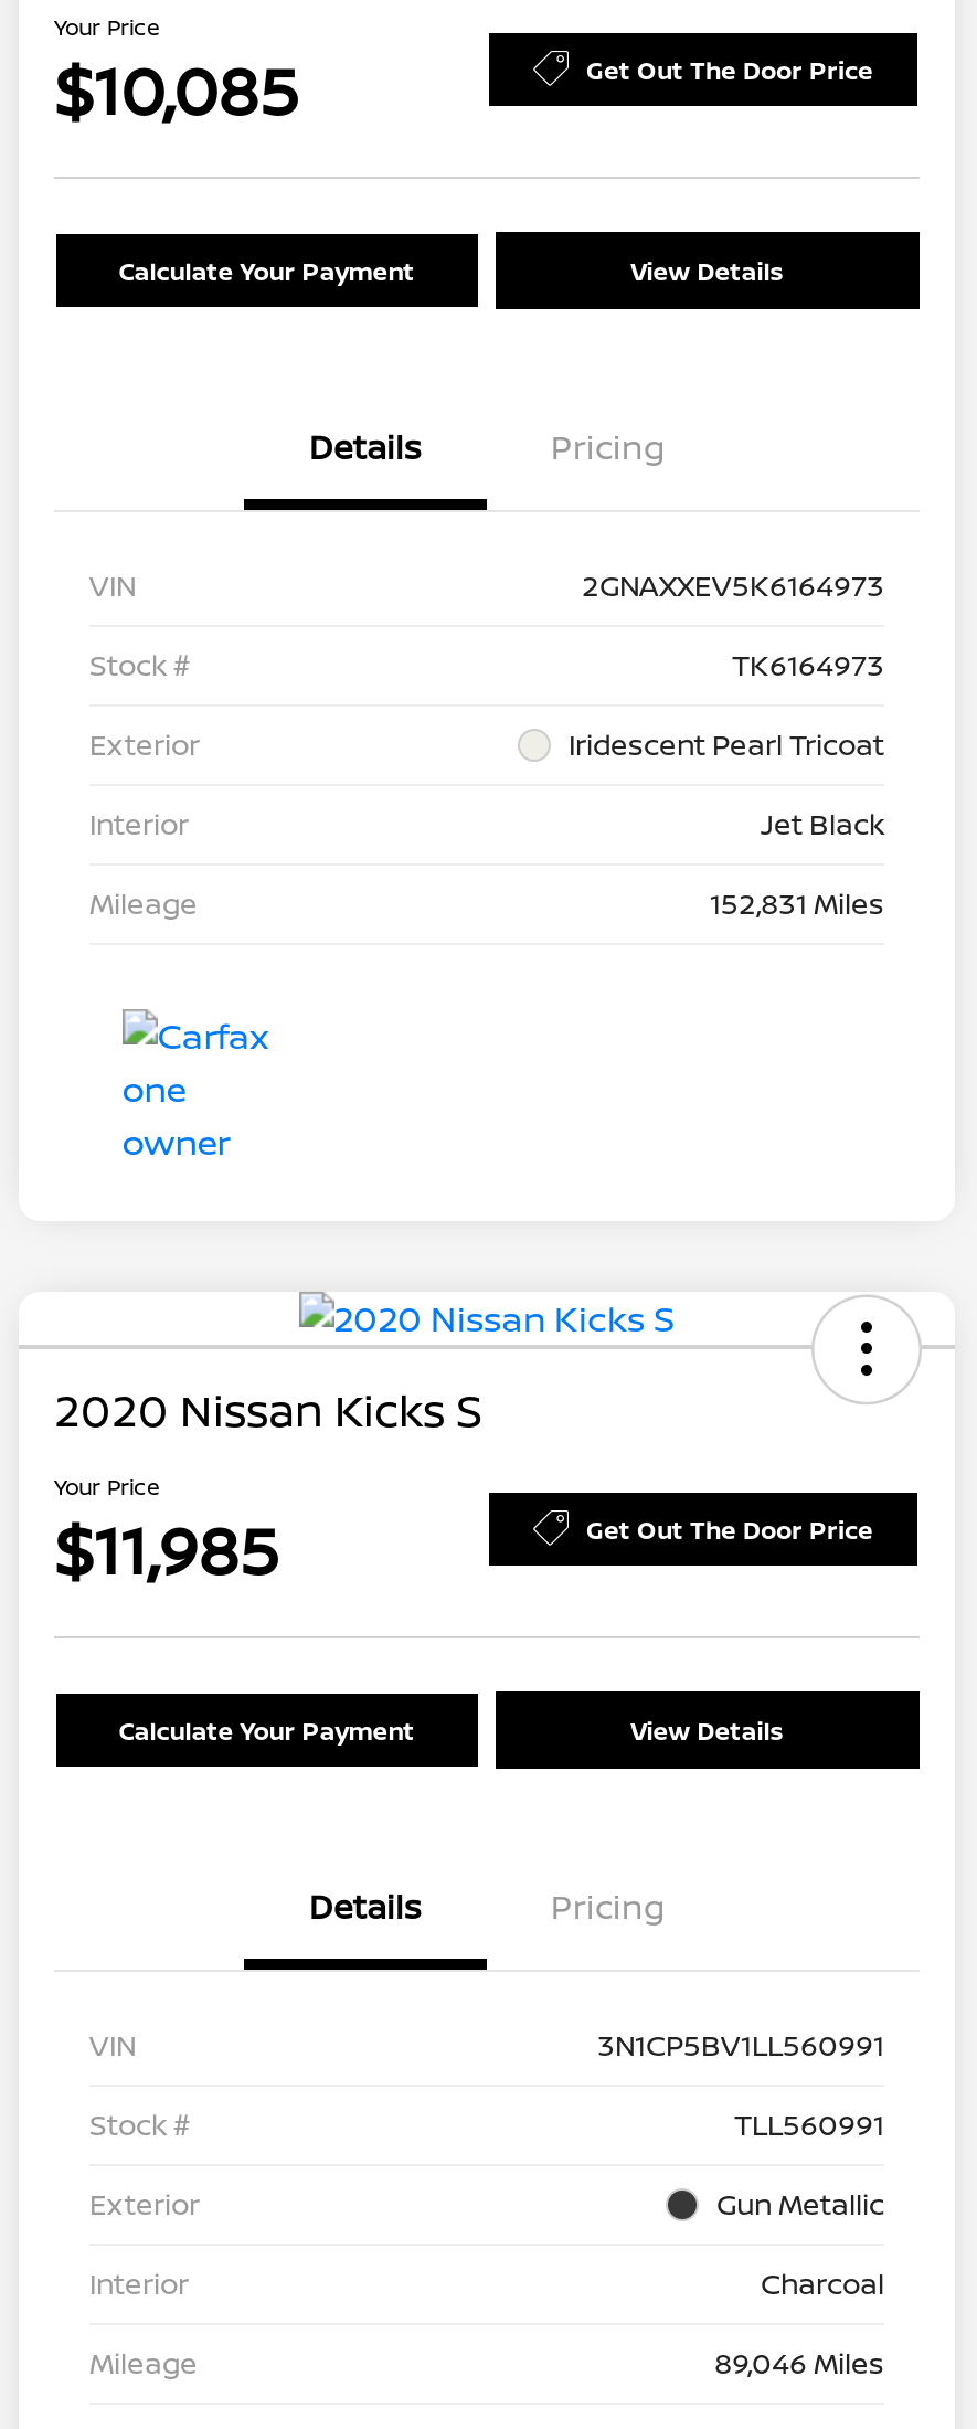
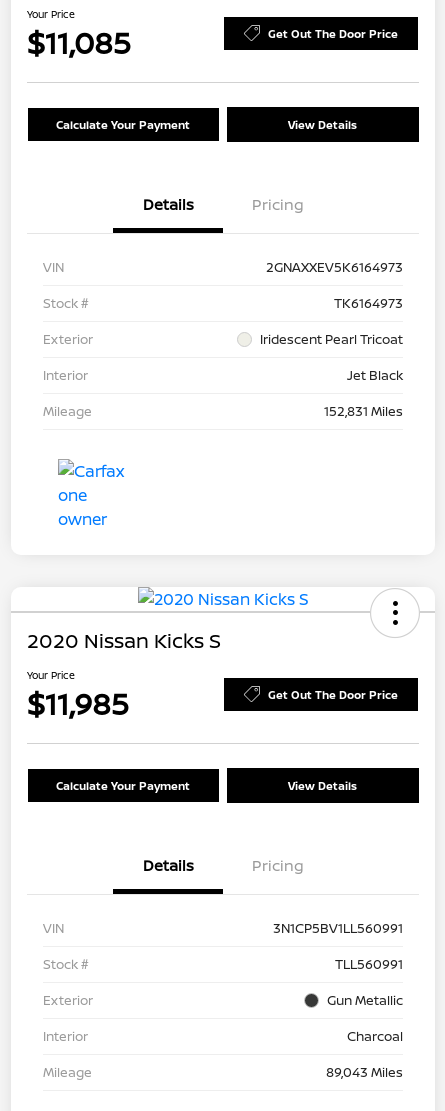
[54,45,299,135] $10,085 -> [27,22,131,63] $11,085
[714,2343,884,2383] 89,046 Miles -> [326,1063,403,1081] 89,043 Miles

